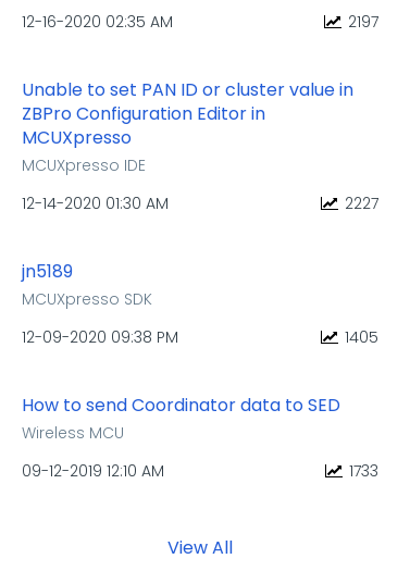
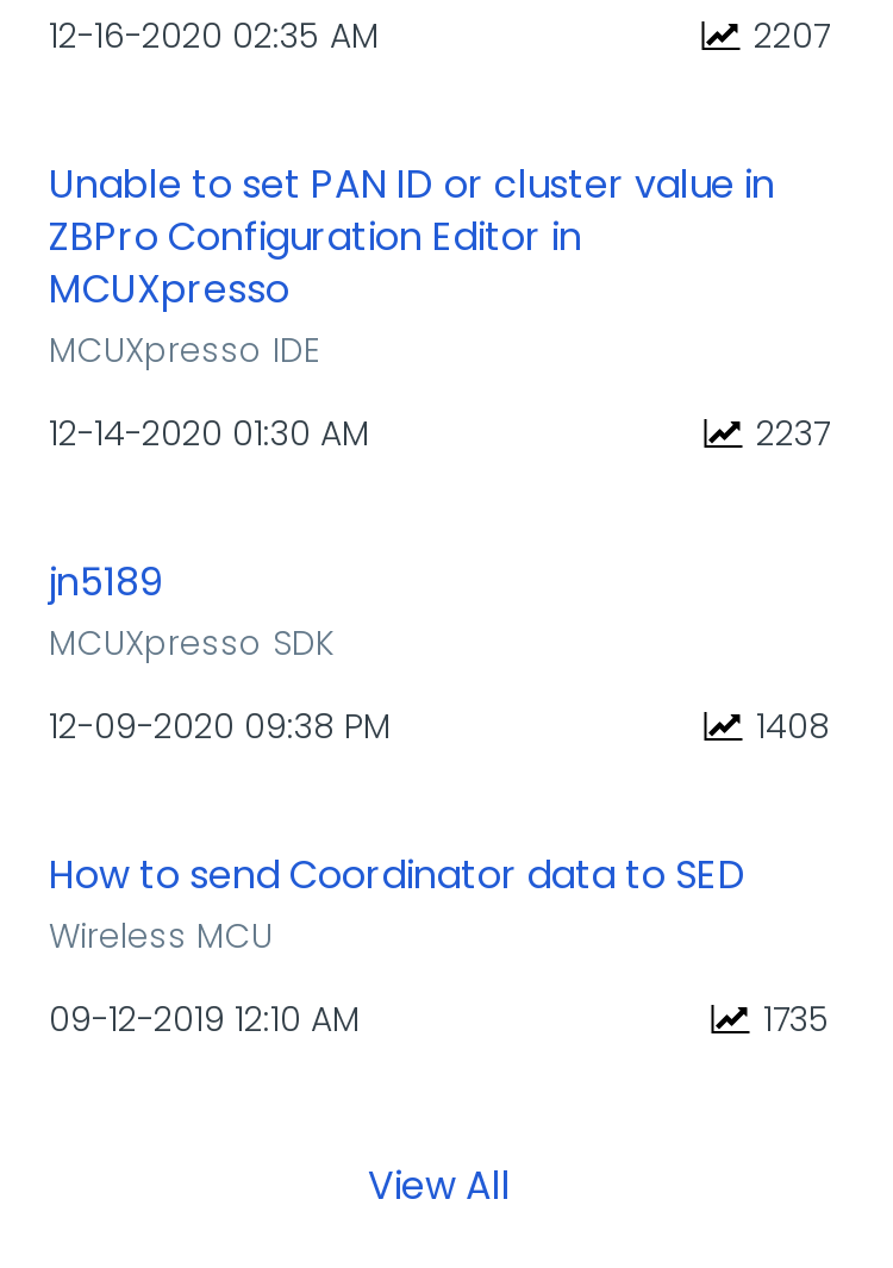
[344,11,378,32] 2197 -> [744,11,830,59] 2207
[340,192,378,214] 2227 -> [747,409,830,457] 2237
[340,326,378,348] 1405 -> [747,702,830,750] 1408
[345,460,378,482] 1733 -> [754,995,830,1042] 1735

